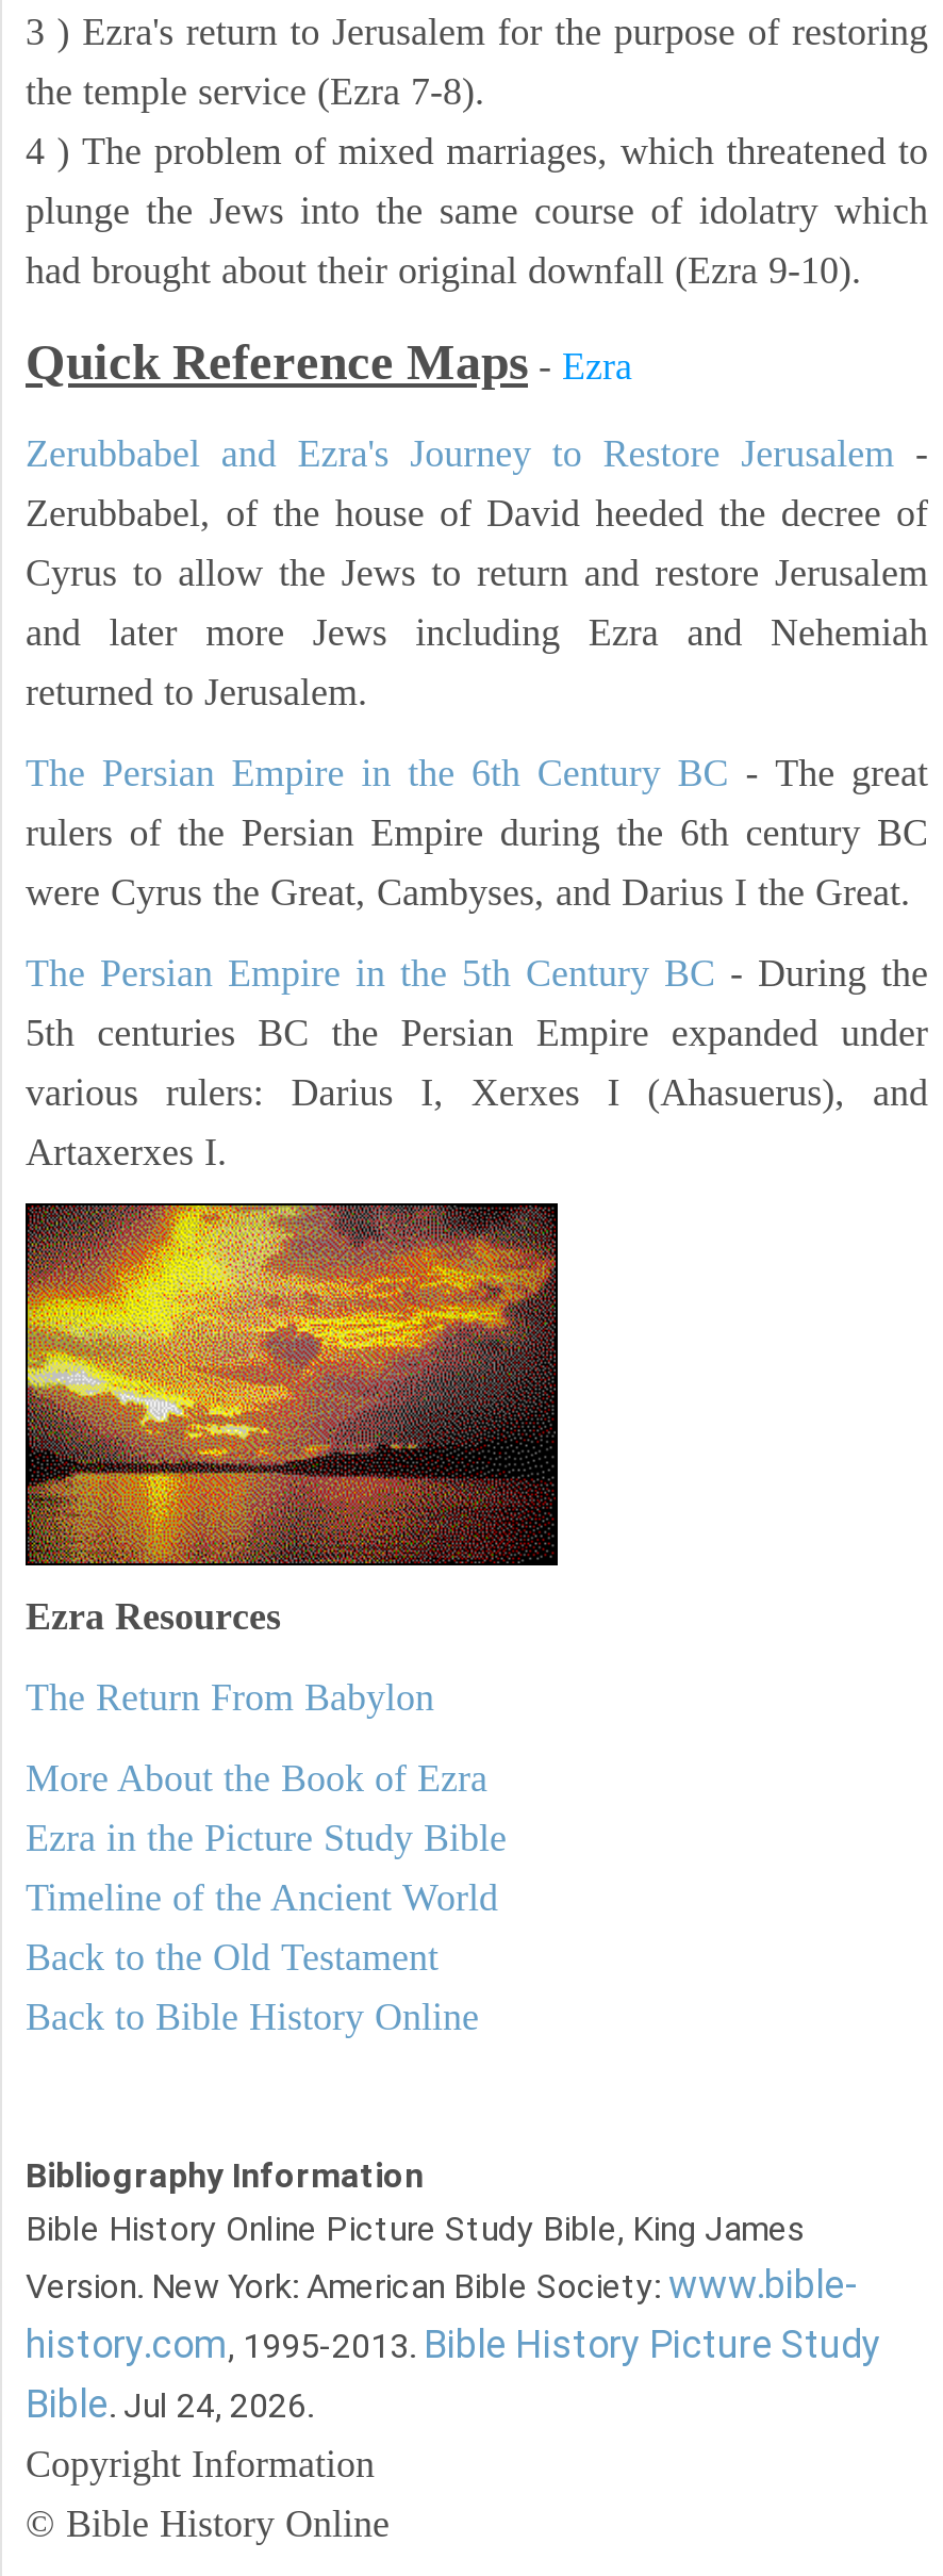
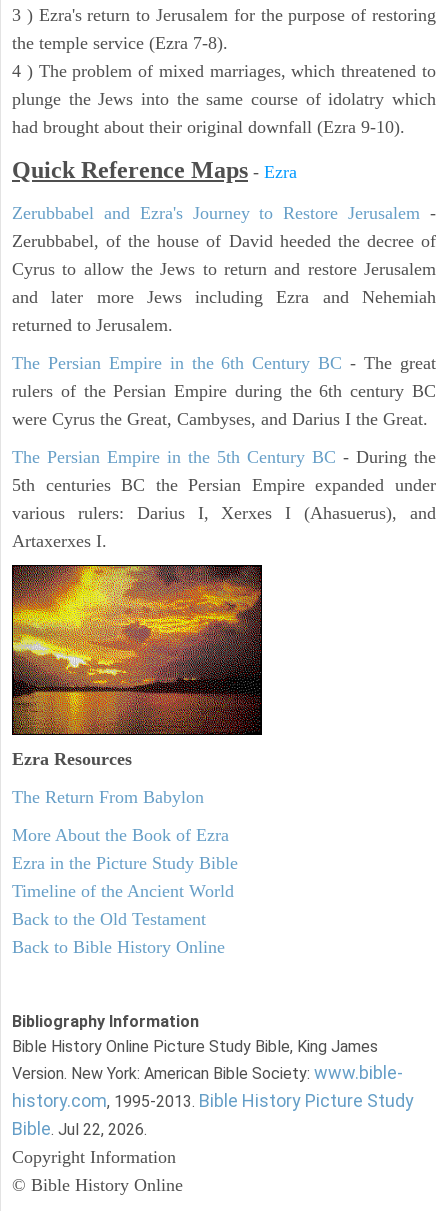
[26,2381,313,2426] Bible. Jul 24, 2026. -> [12,1118,147,1139] Bible. Jul 22, 2026.

